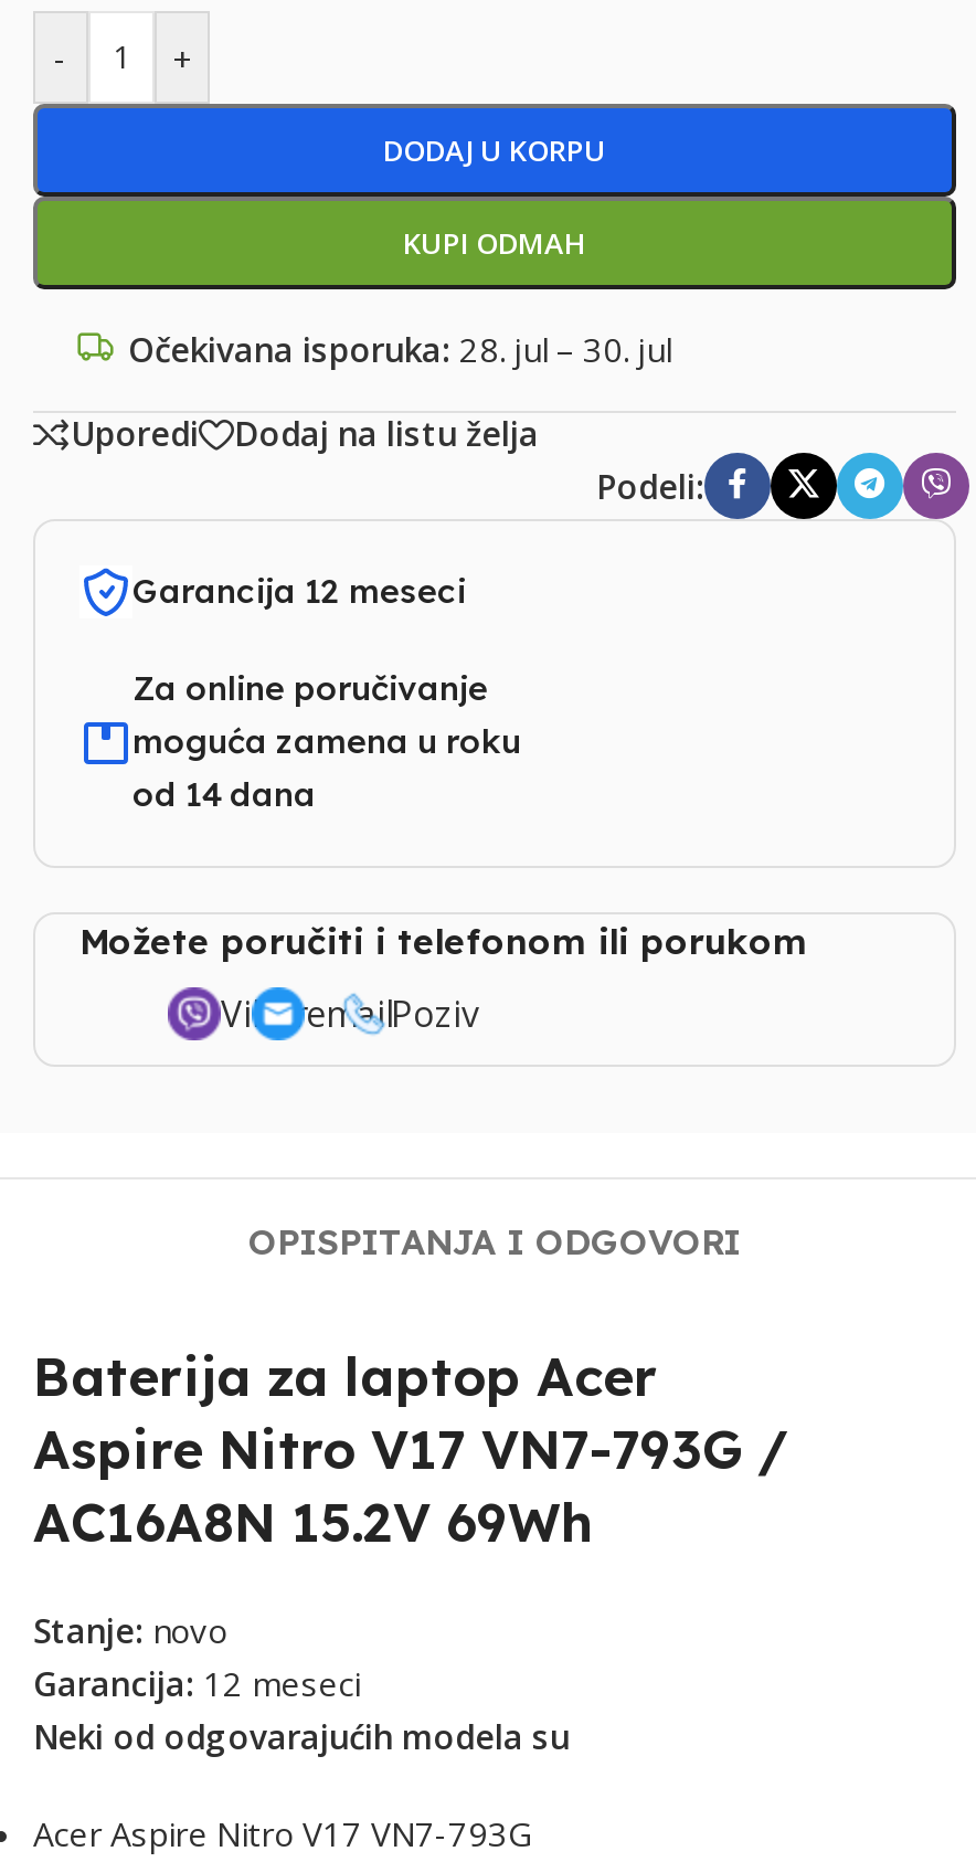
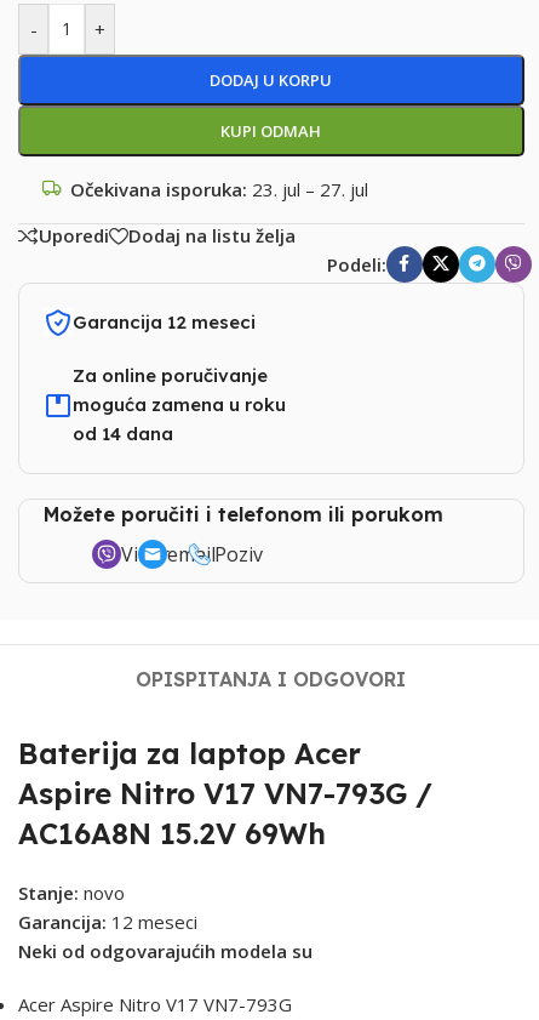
[128,327,671,371] Očekivana isporuka: 28. jul – 30. jul -> [70,177,368,201] Očekivana isporuka: 23. jul – 27. jul

